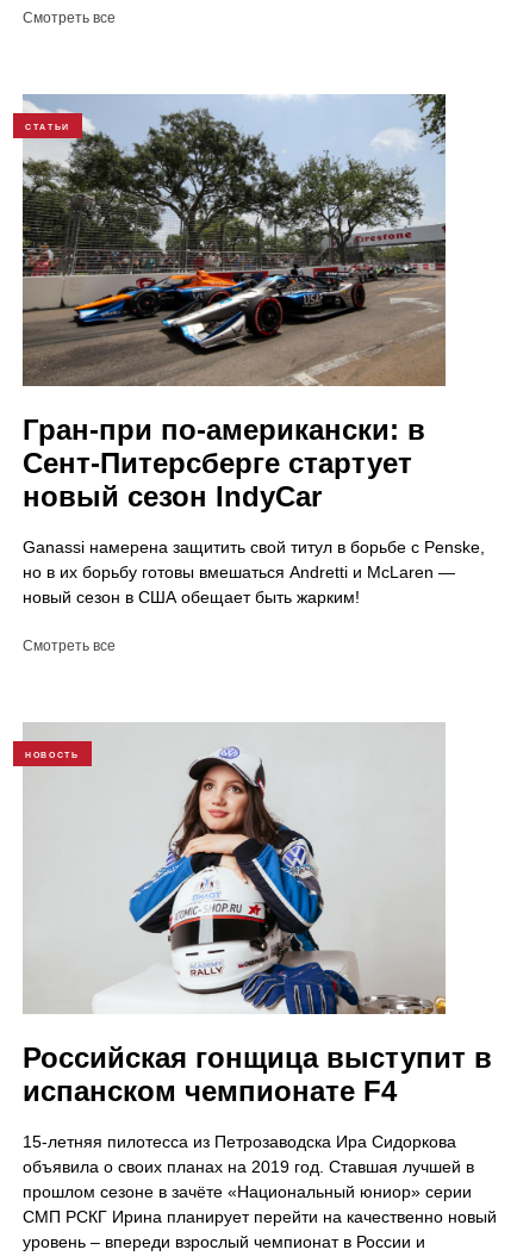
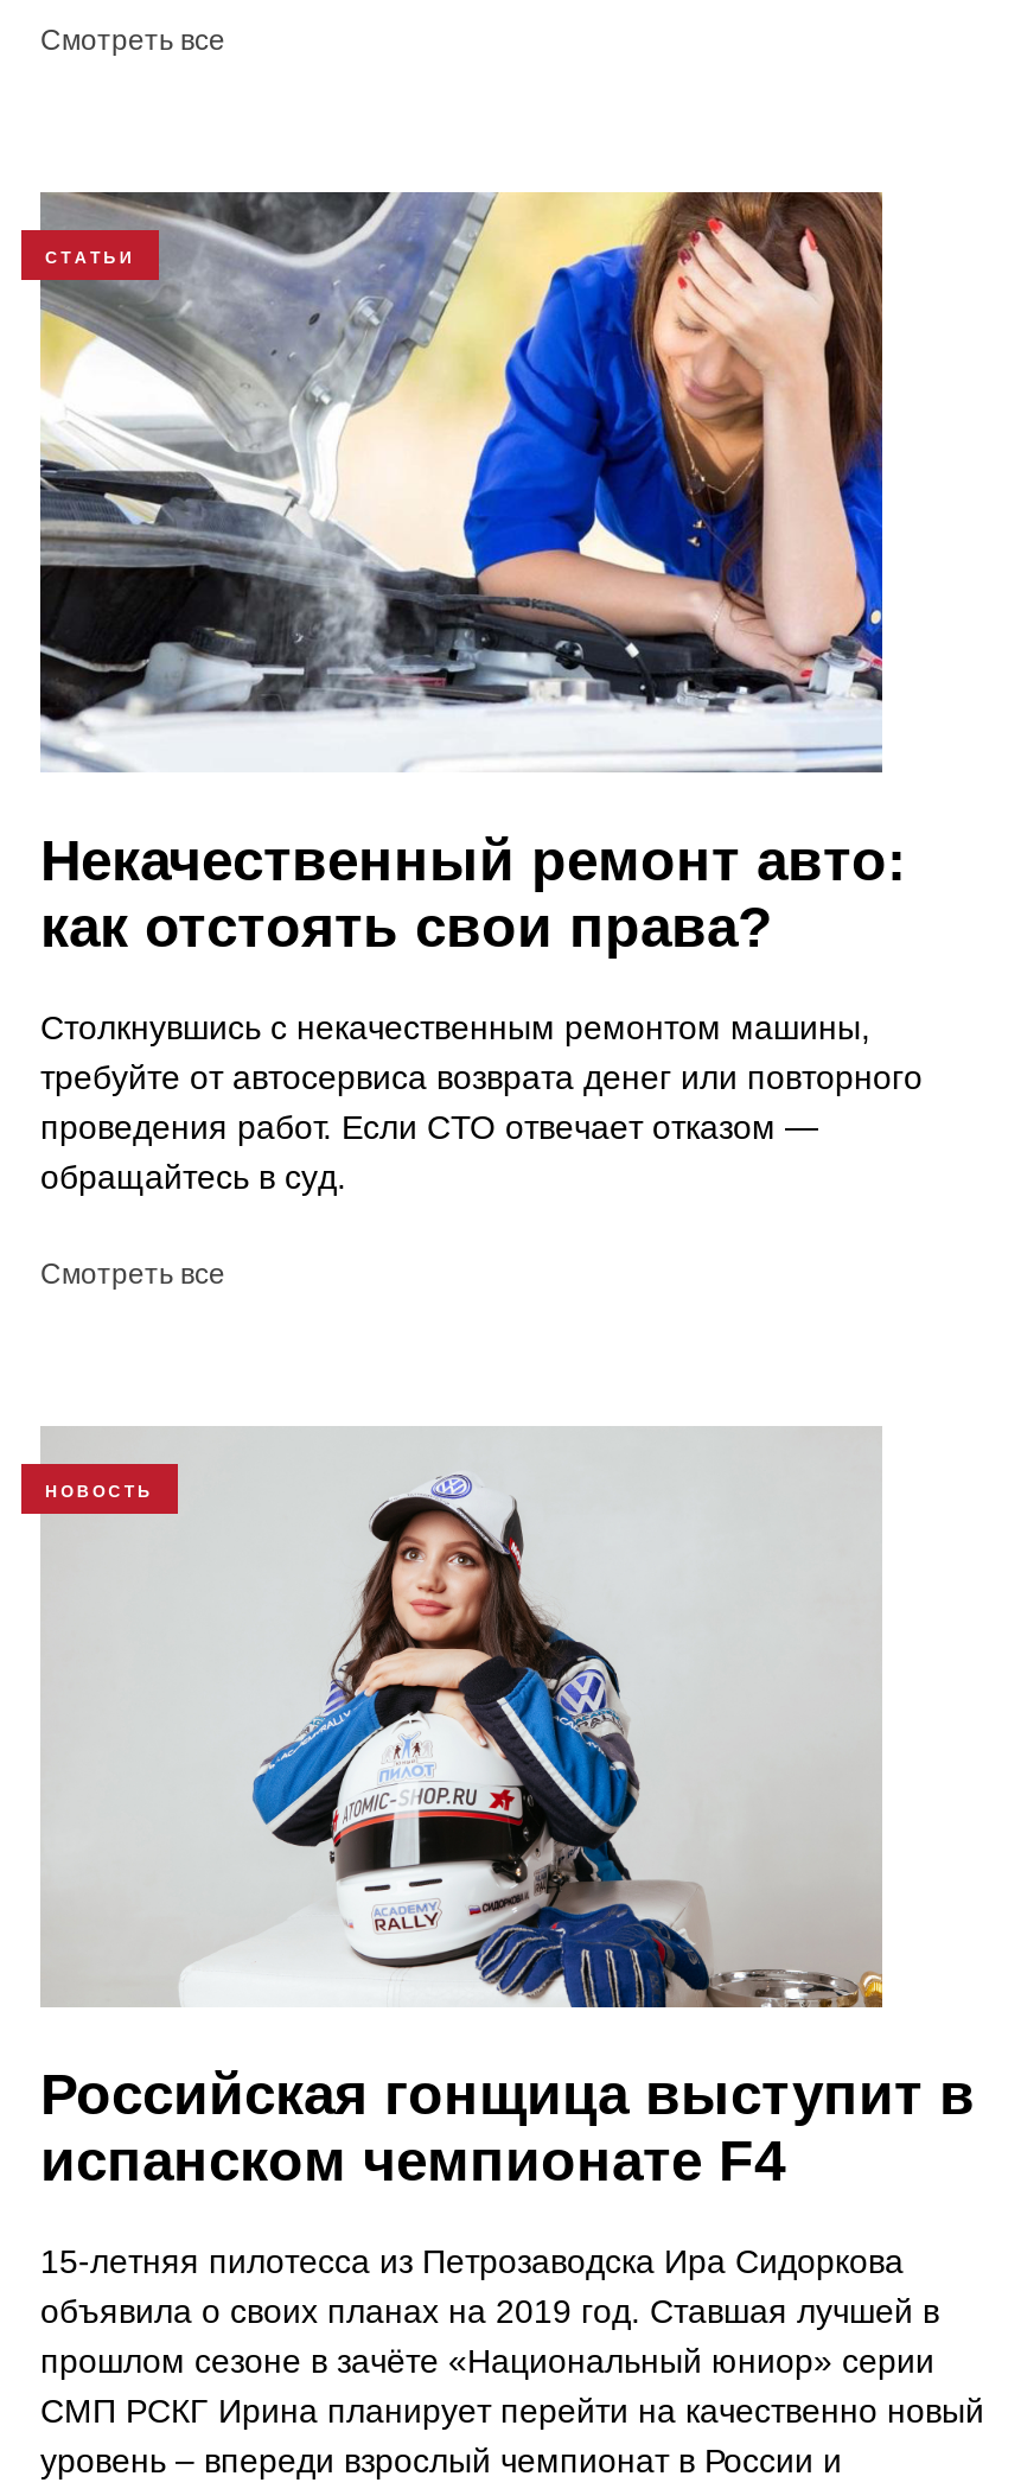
[21,94,447,513] [image] | Гран-при по-американски: в | Сент-Питерсберге стартует | новый сезон IndyCar -> [38,190,906,959] [image] | Некачественный ремонт авто: | как отстоять свои права?
[23,538,485,607] Ganassi намерена защитить свой титул в борьбе с Penske, | но в их борьбу готовы вмешаться Andretti и McLaren — | новый сезон в США обещает быть жарким! -> [40,1009,923,1196] Столкнувшись с некачественным ремонтом машины, | требуйте от автосервиса возврата денег или повторного | проведения работ. Если СТО отвечает отказом — | обращайтесь в суд.

